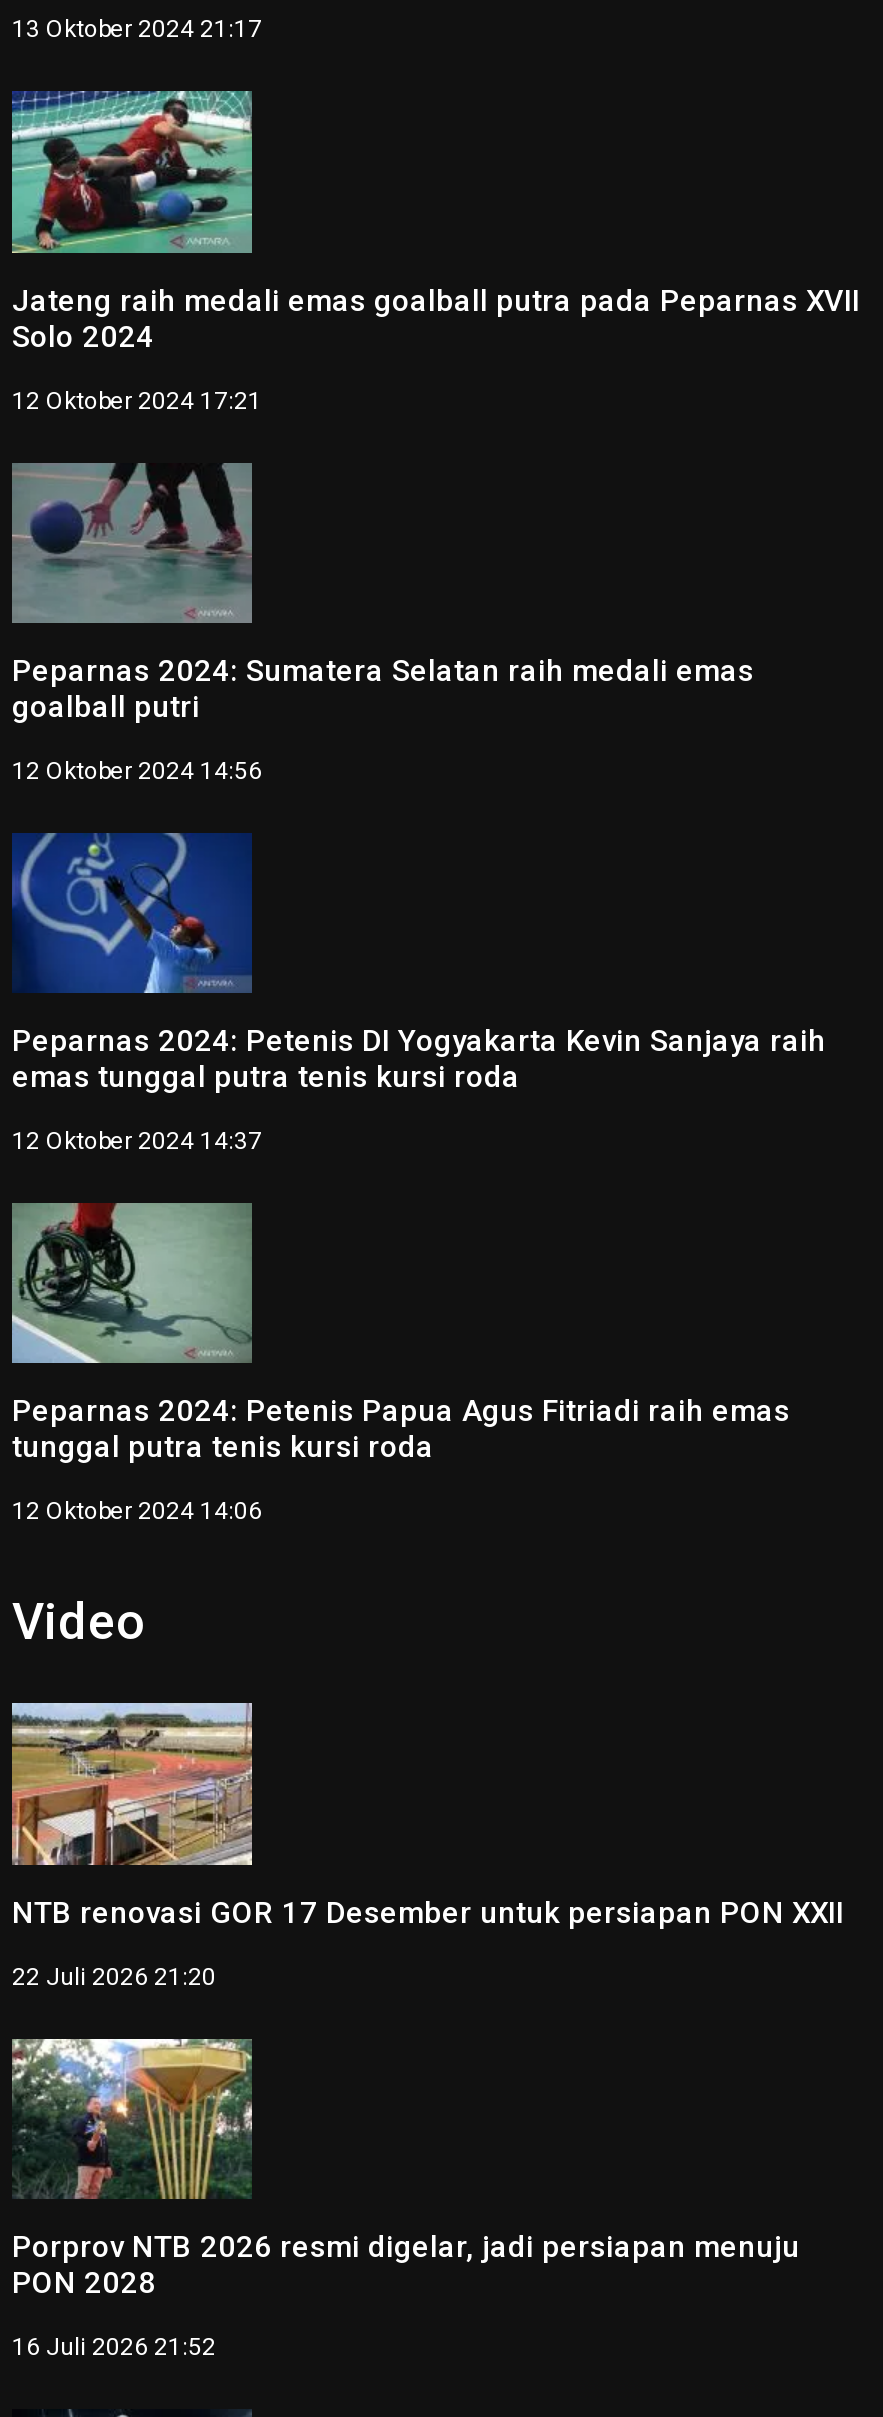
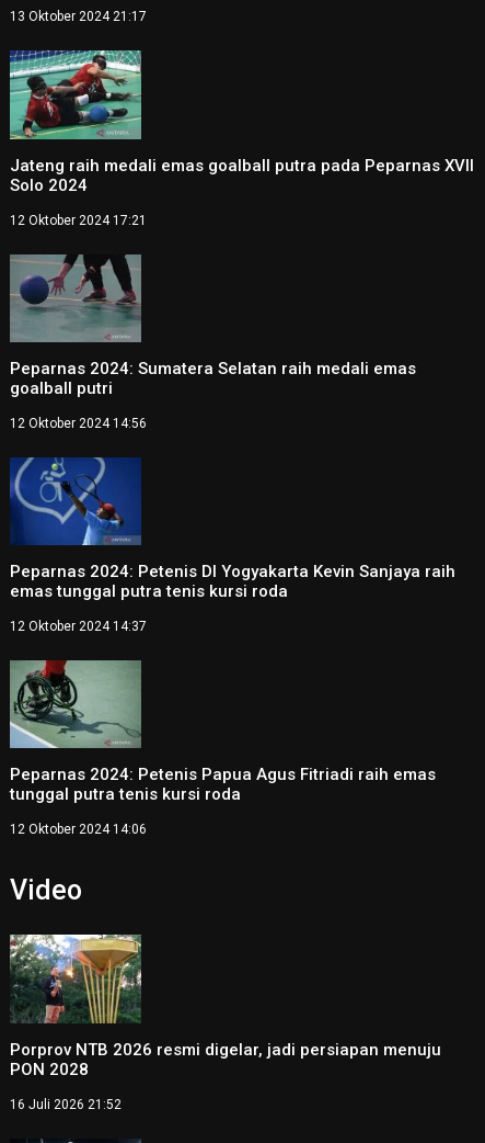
[10,1701,844,1990] [image] | NTB renovasi GOR 17 Desember untuk persiapan PON XXII | 22 Juli 2026 21:20 -> none

